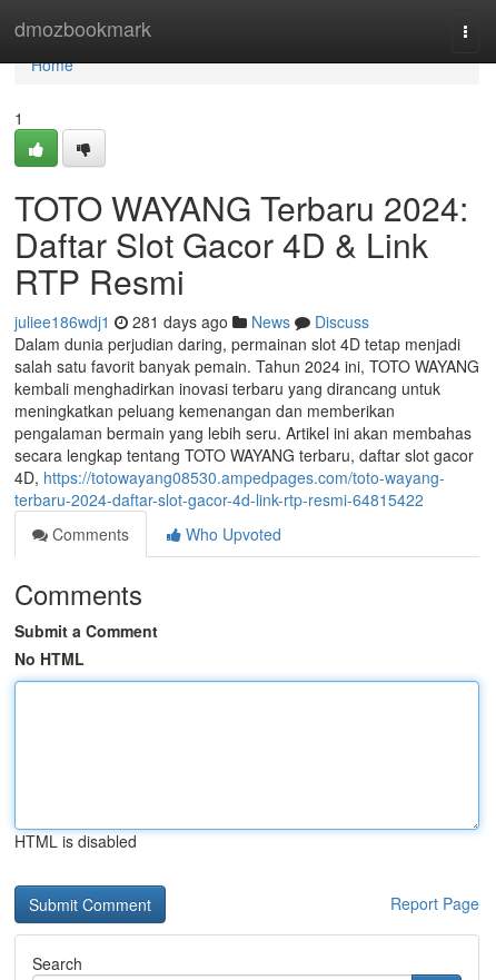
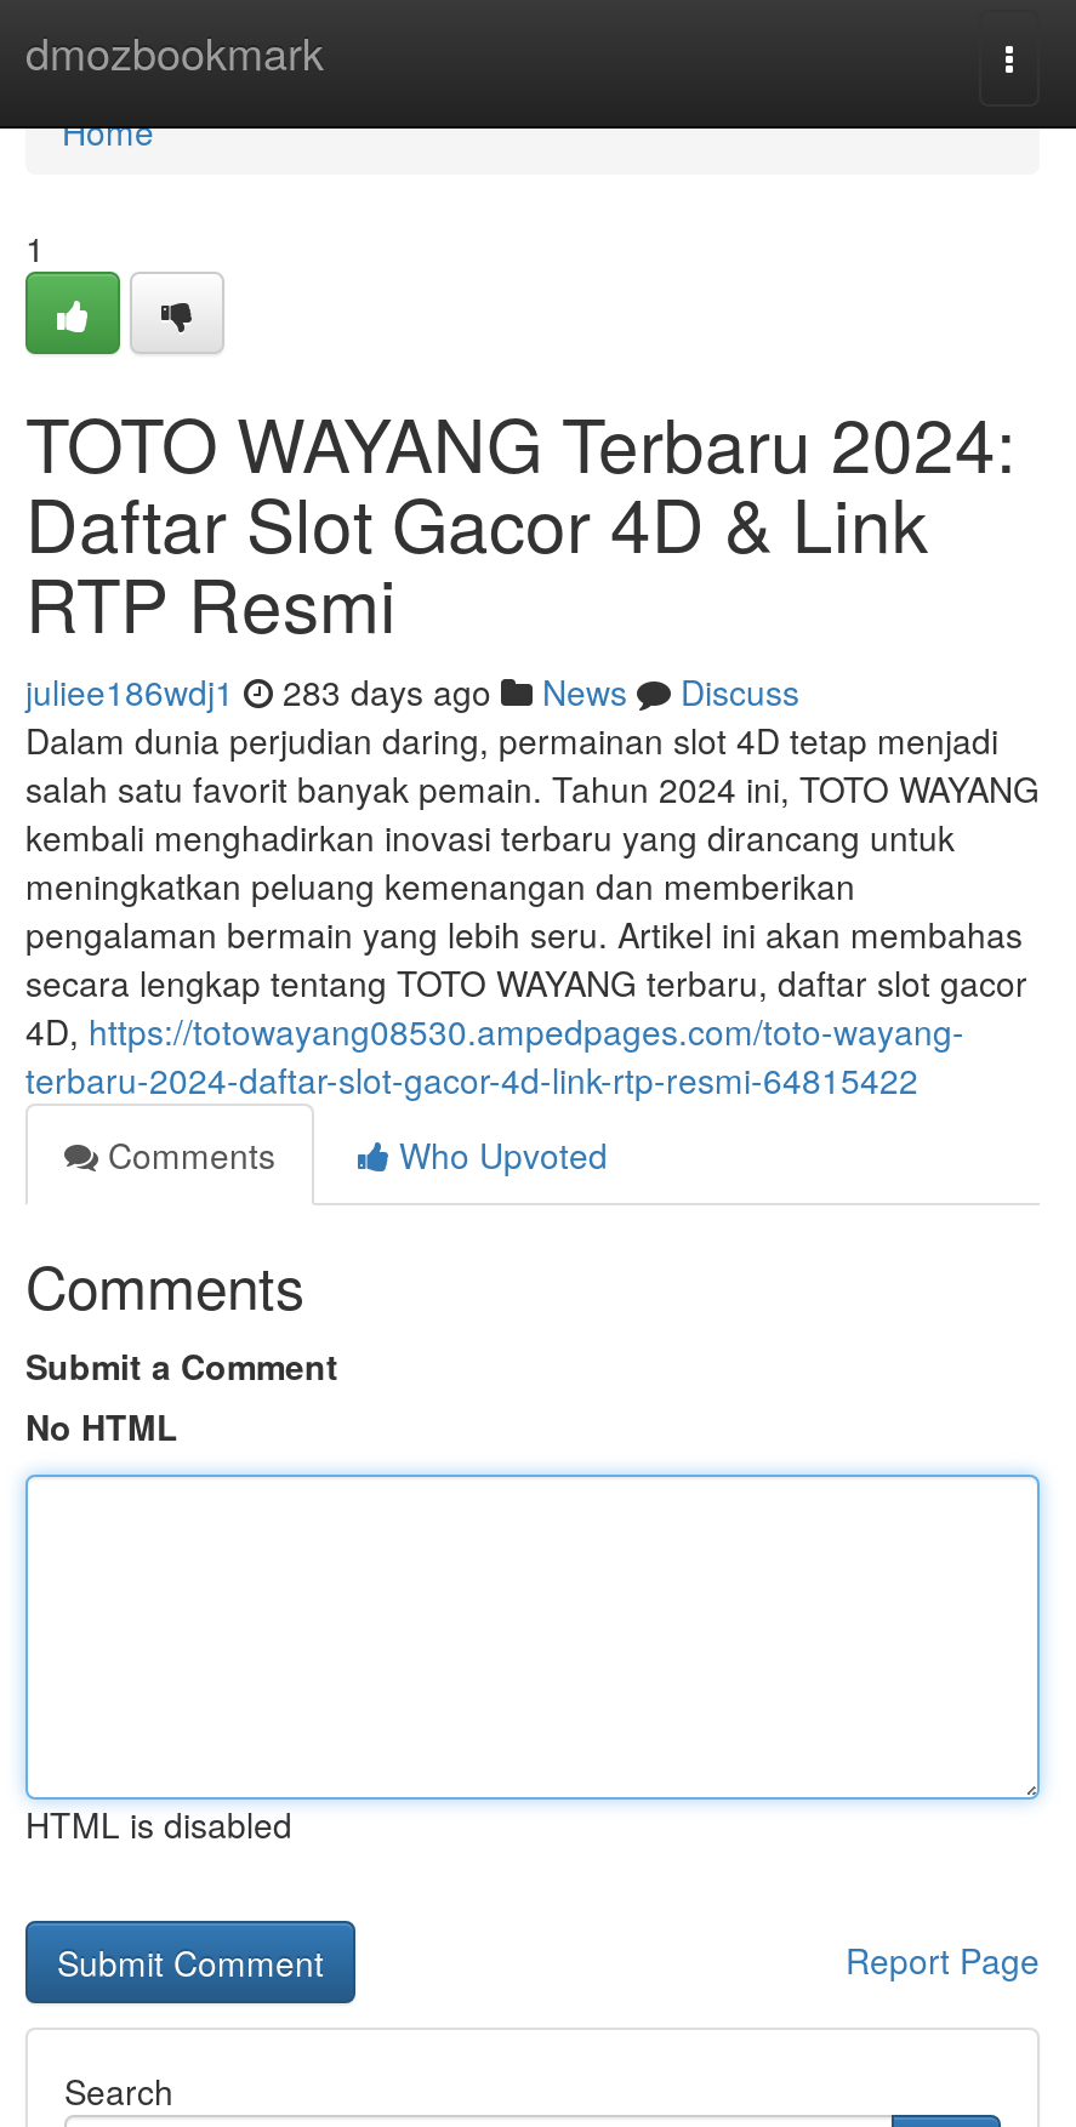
[14,310,369,333] juliee186wdj1 281 days ago News Discuss -> [25,667,799,715] juliee186wdj1 283 days ago News Discuss

